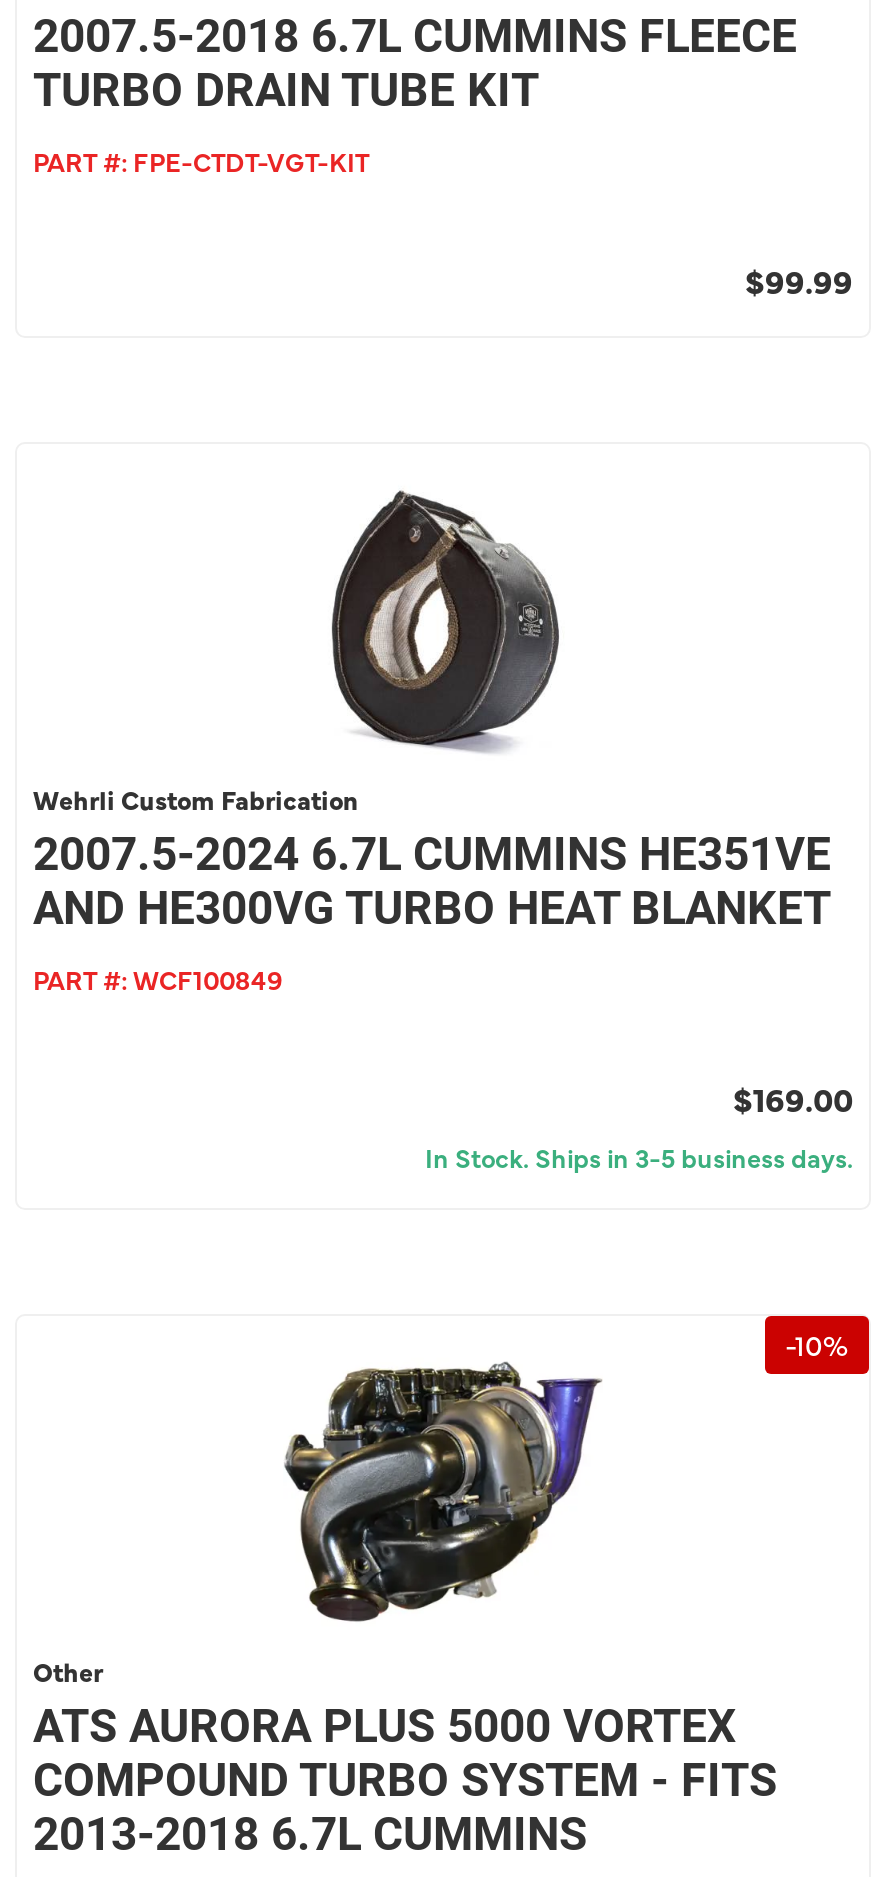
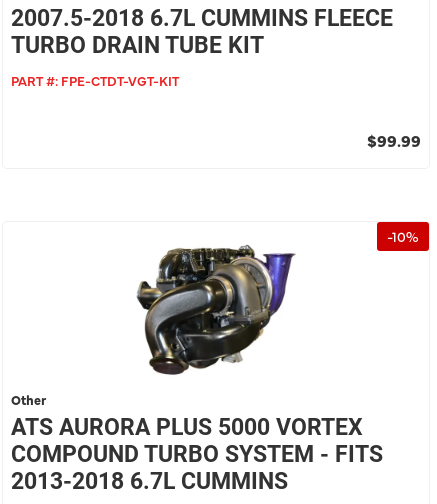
[33,490,853,1174] [image] | Wehrli Custom Fabrication | 2007.5-2024 6.7L CUMMINS HE351VE | AND HE300VG TURBO HEAT BLANKET | PART #: WCF100849 | $169.00 | In Stock. Ships in 3-5 business days. -> none

